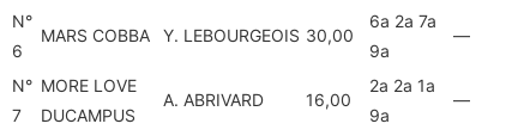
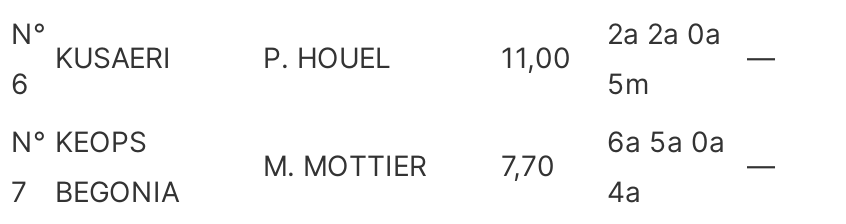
[369,11,436,31] 6a 2a 7a -> [607,15,721,49] 2a 2a 0a
[41,25,354,46] MARS COBBA | Y. LEBOURGEOIS 30,00 -> [55,39,571,73] KUSAERI | P. HOUEL | 11,00
[369,41,390,61] 9a -> [607,65,649,99] 5m
[41,75,137,96] MORE LOVE -> [55,123,147,157] KEOPS
[369,75,435,96] 2a 2a 1a -> [607,123,725,157] 6a 5a 0a
[163,90,351,110] A. ABRIVARD | 16,00 -> [263,147,555,181] M. MOTTIER | 7,70
[41,105,135,126] DUCAMPUS -> [55,173,179,207] BEGONIA
[369,105,390,126] 9a -> [607,173,641,207] 4a

